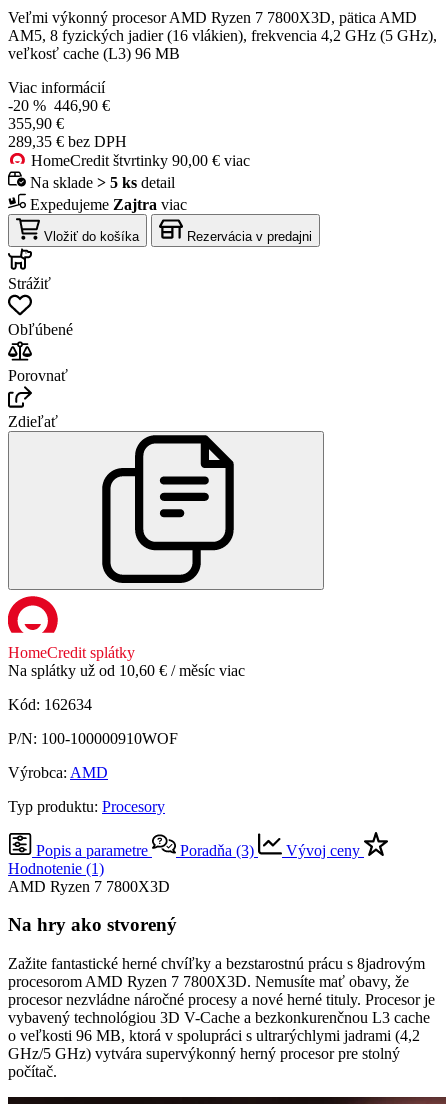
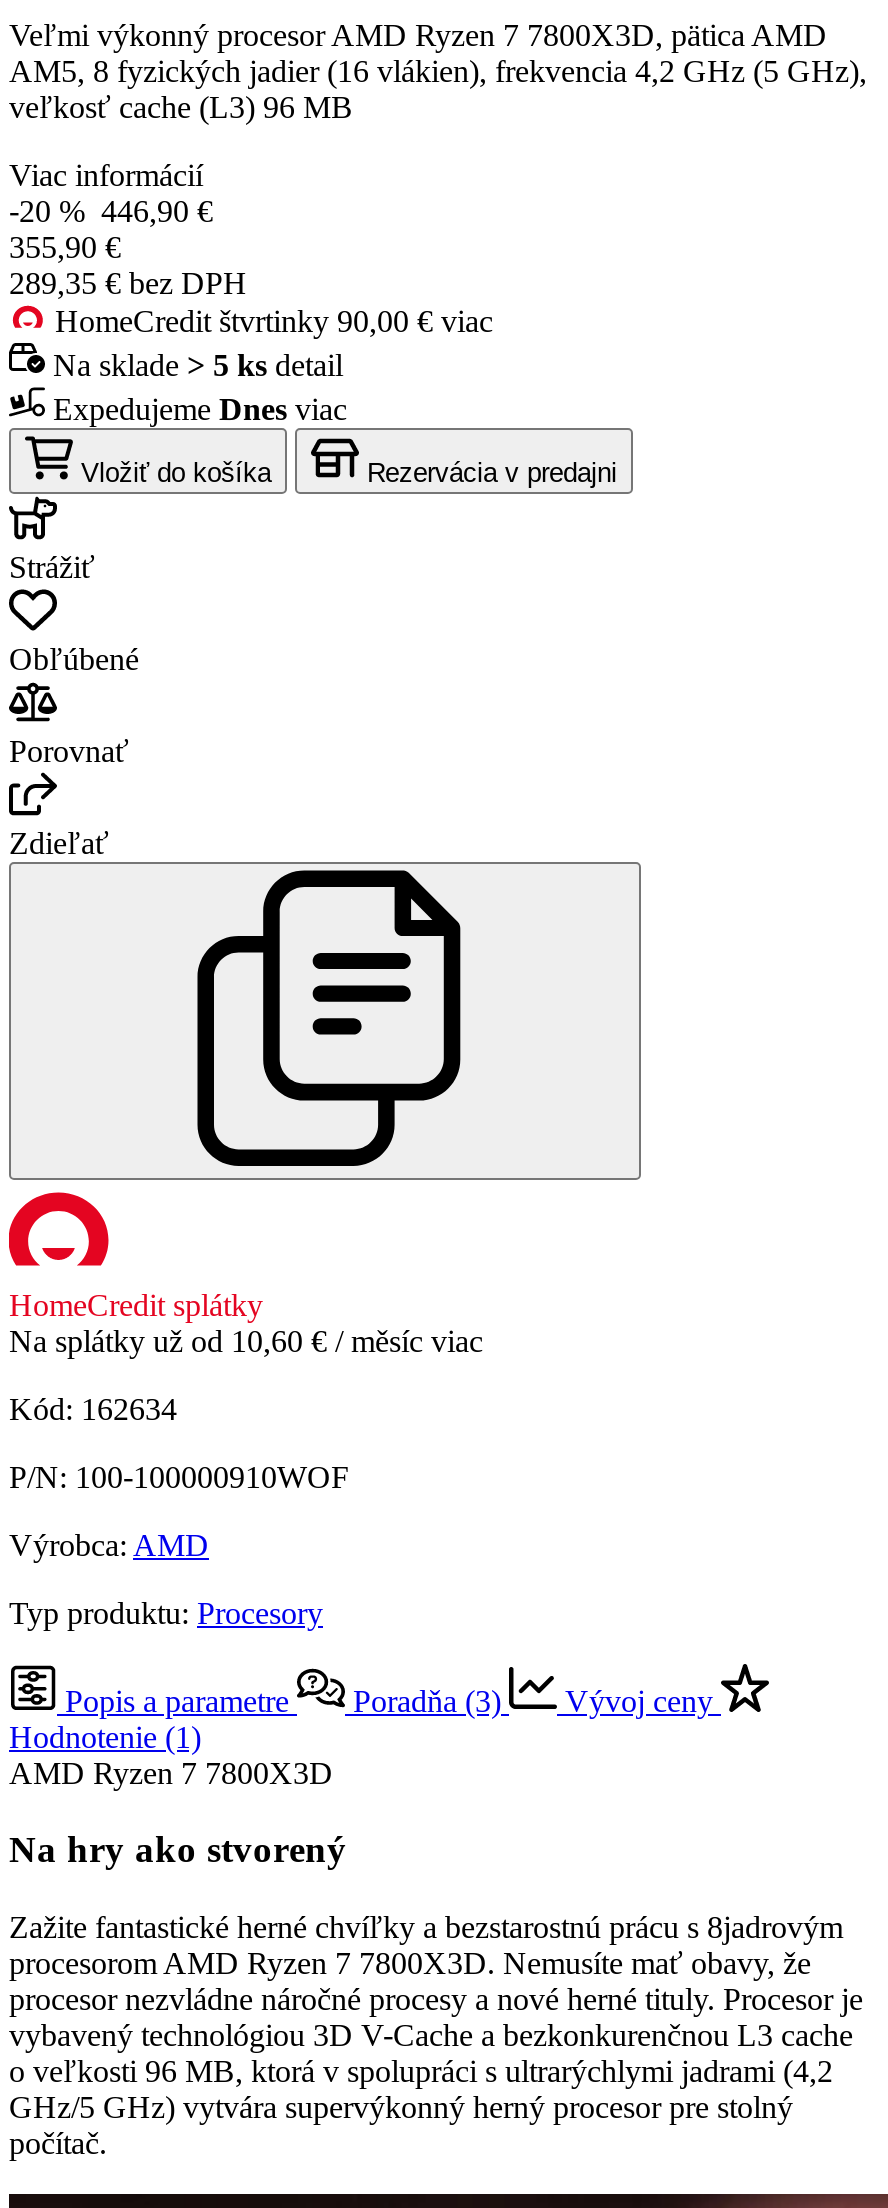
[26,196,187,213] Expedujeme Zajtra viac -> [45,392,347,426] Expedujeme Dnes viac

